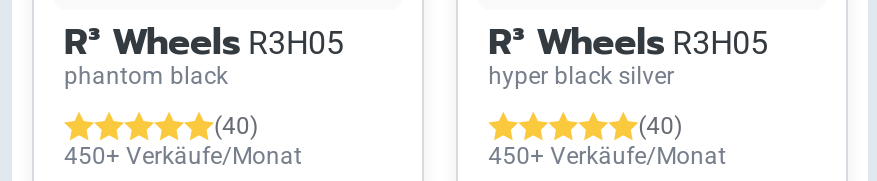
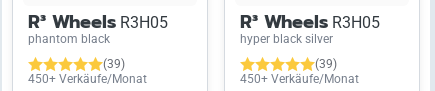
[214,113,258,141] (40) -> [103,57,125,71] (39)
[638,113,682,141] (40) -> [315,57,337,71] (39)

